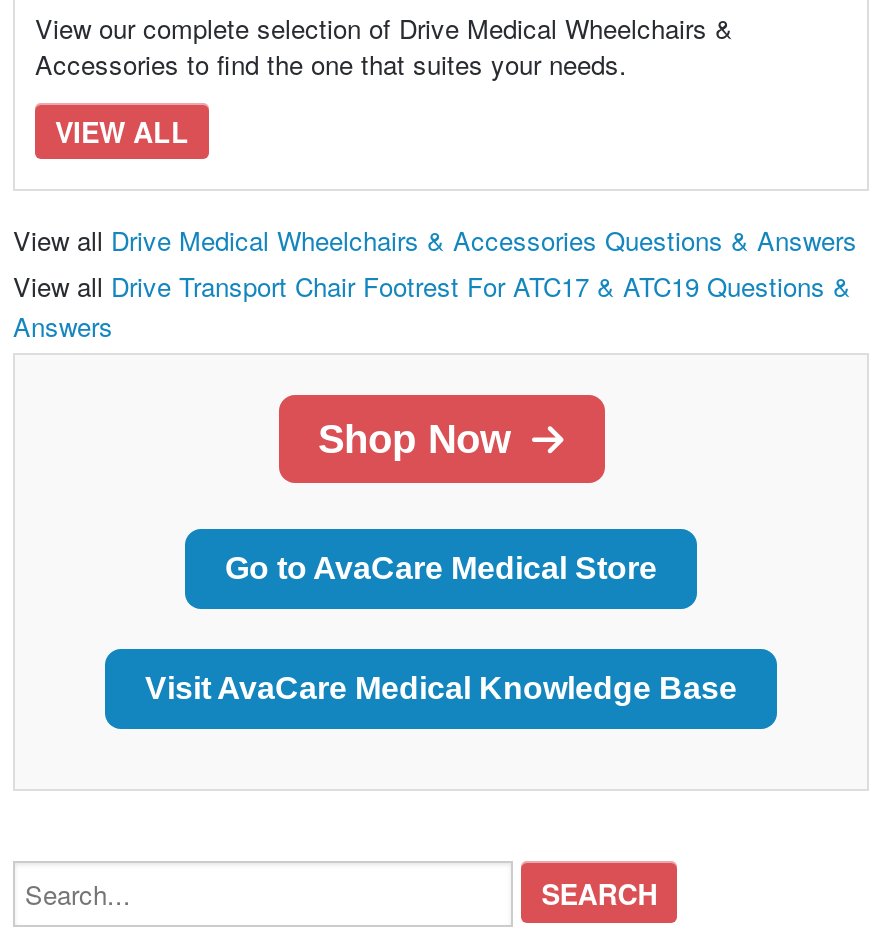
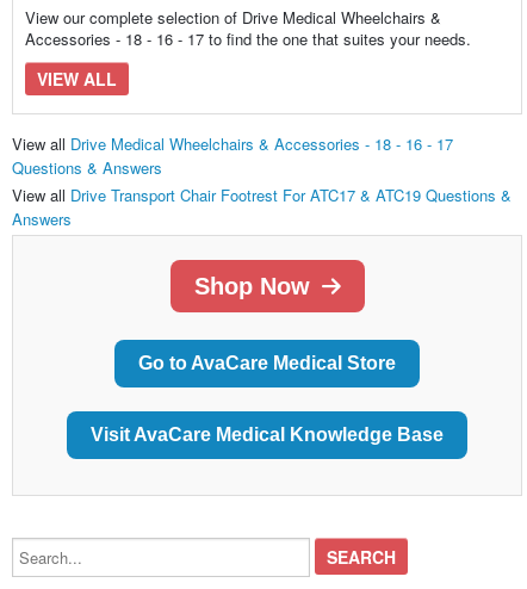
[35,45,627,83] Accessories to find the one that suites your needs. -> [25,27,471,50] Accessories - 18 - 16 - 17 to find the one that suites your needs.
[13,221,857,259] View all Drive Medical Wheelchairs & Accessories Questions & Answers -> [12,133,453,179] View all Drive Medical Wheelchairs & Accessories - 18 - 16 - 17 | Questions & Answers

